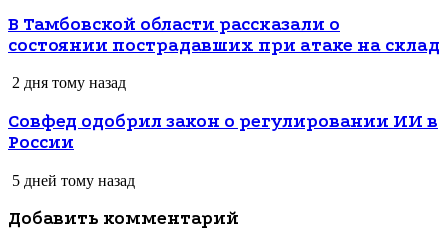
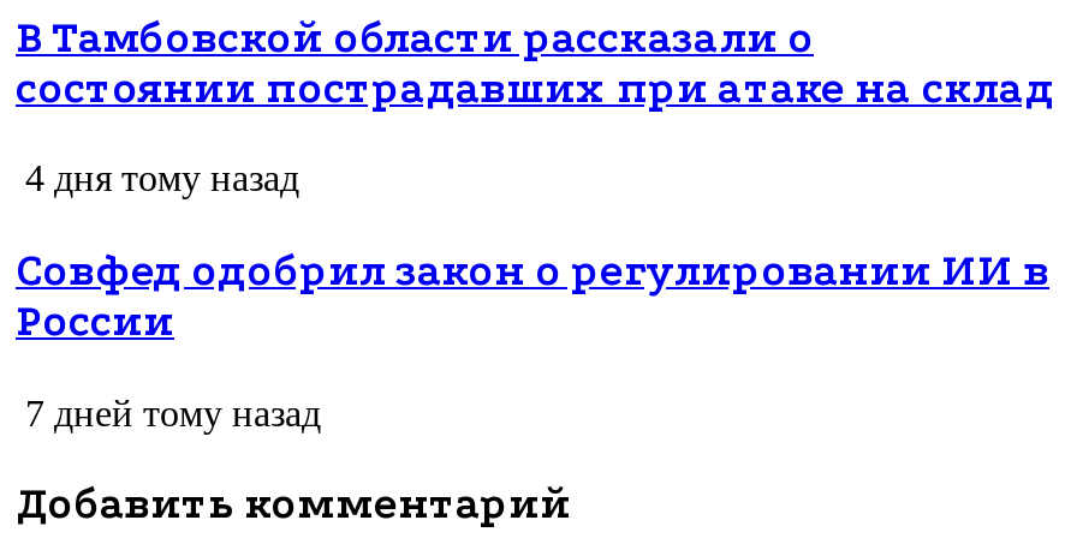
[12,74,126,91] 2 дня тому назад -> [25,158,299,199] 4 дня тому назад
[12,172,135,189] 5 дней тому назад -> [25,392,321,433] 7 дней тому назад

